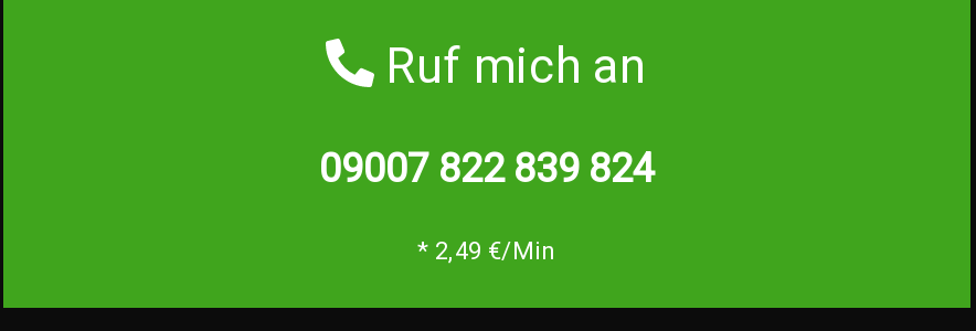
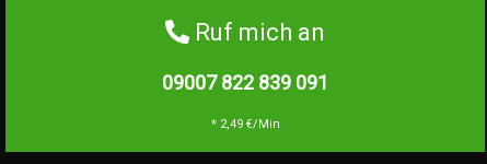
[319,143,655,190] 09007 822 839 824 -> [162,71,328,94] 09007 822 839 091

